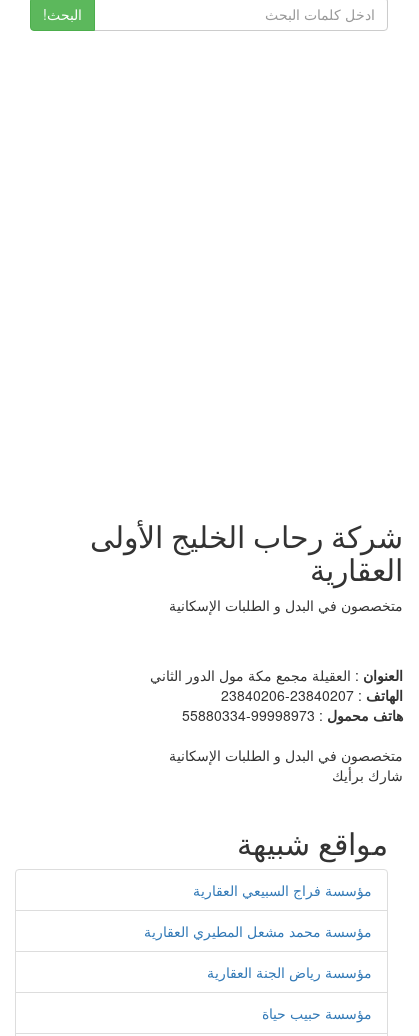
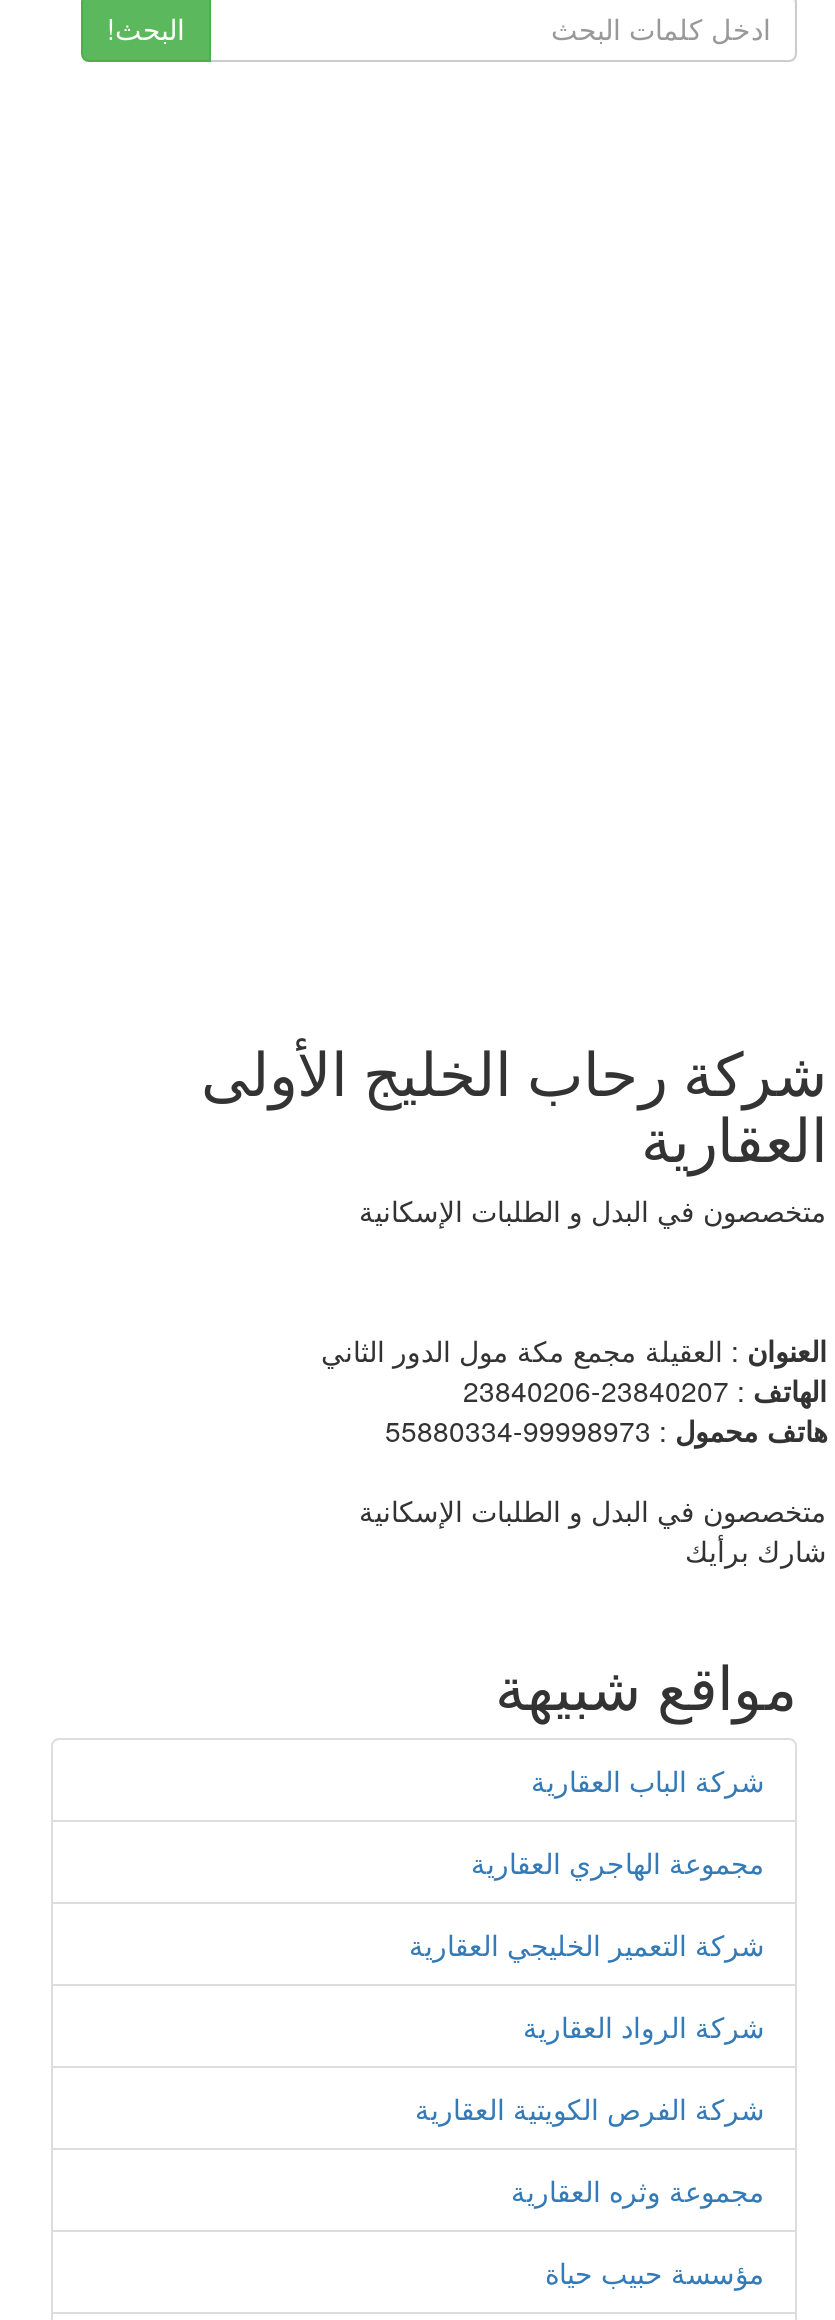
[144,880,372,982] مؤسسة فراج السبيعي العقارية | مؤسسة محمد مشعل المطيري العقارية | مؤسسة رياض الجنة العقارية -> [409,1761,765,2211] شركة الباب العقارية | مجموعة الهاجري العقارية | شركة التعمير الخليجي العقارية | شركة الرواد العقارية | شركة الفرص الكويتية العقارية | مجموعة وثره العقارية

